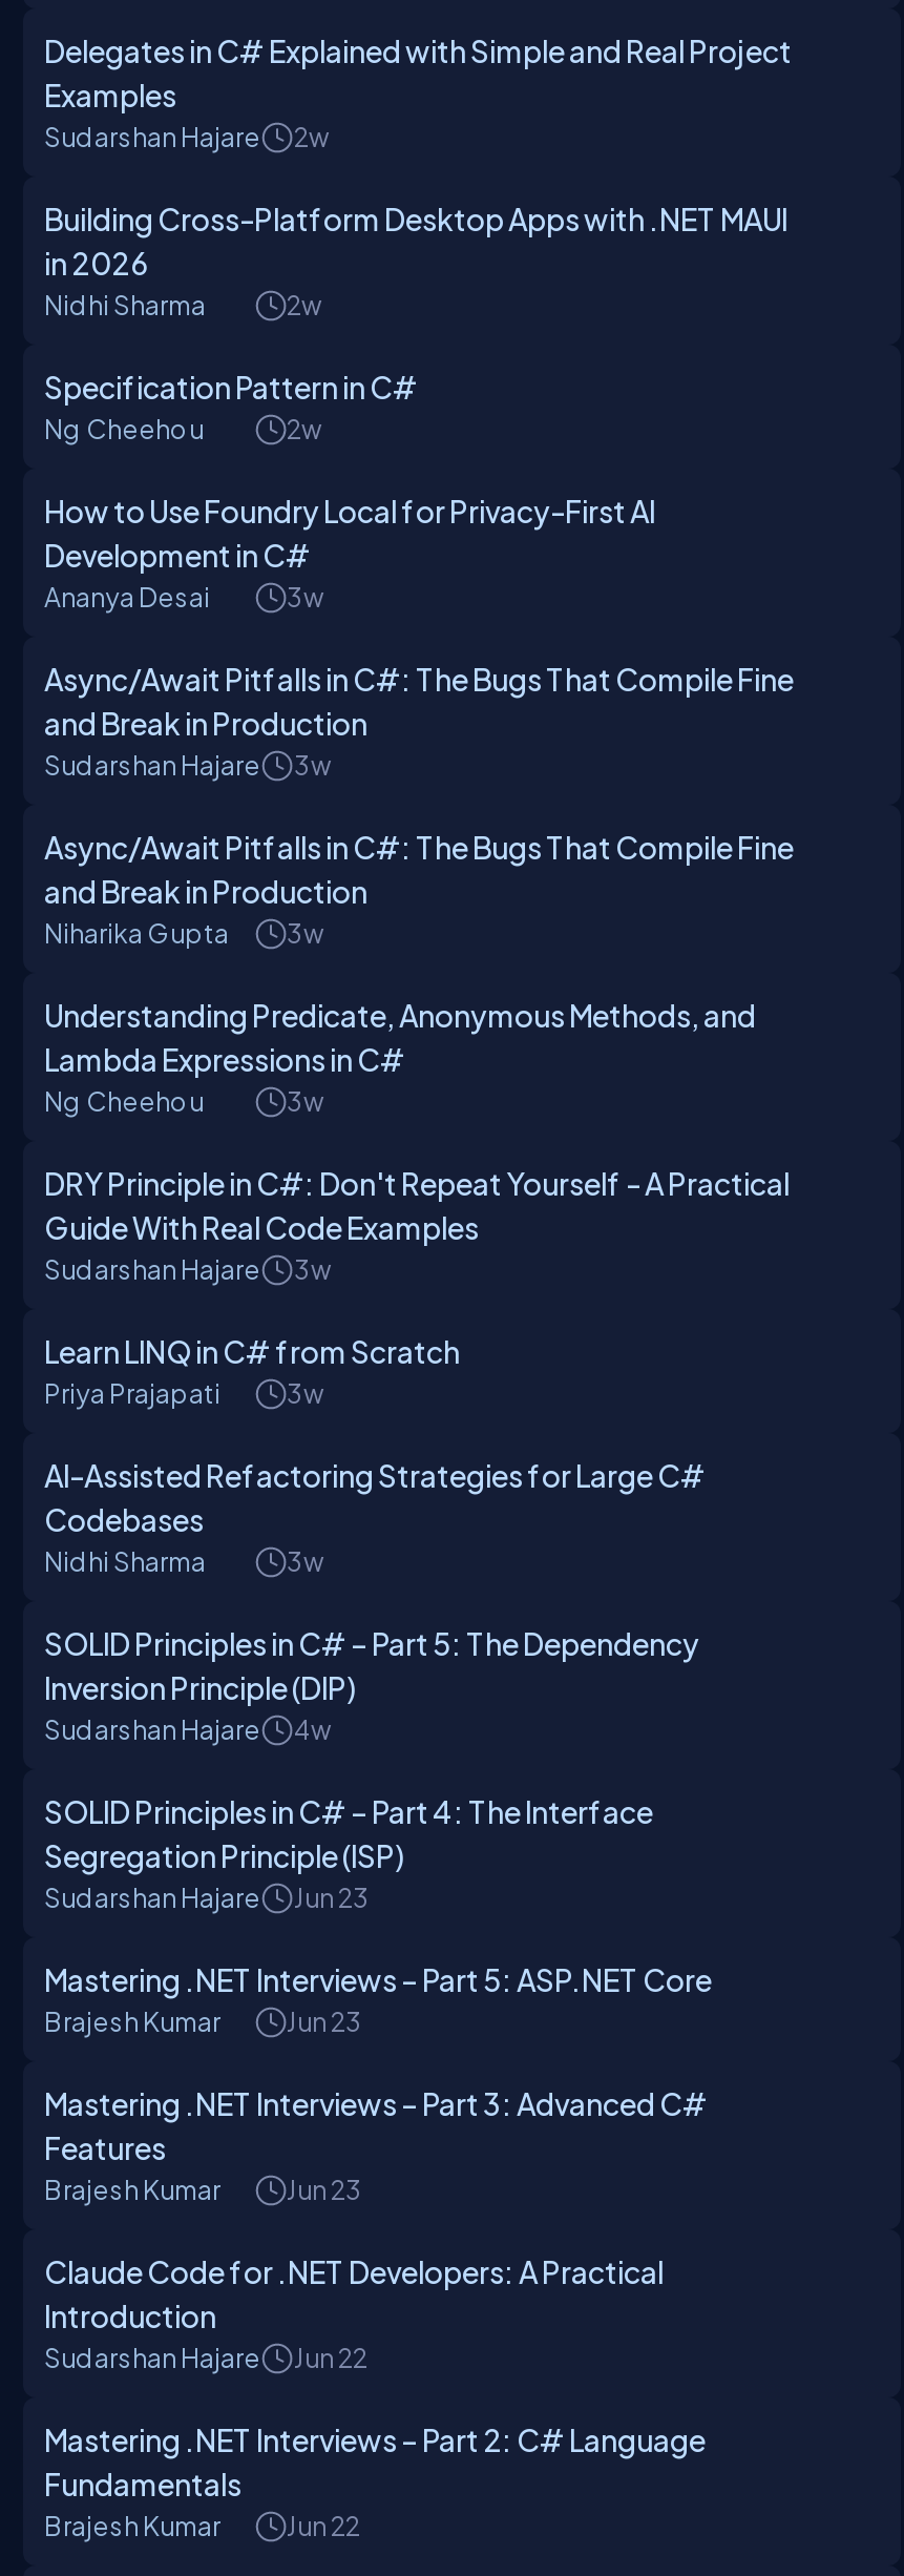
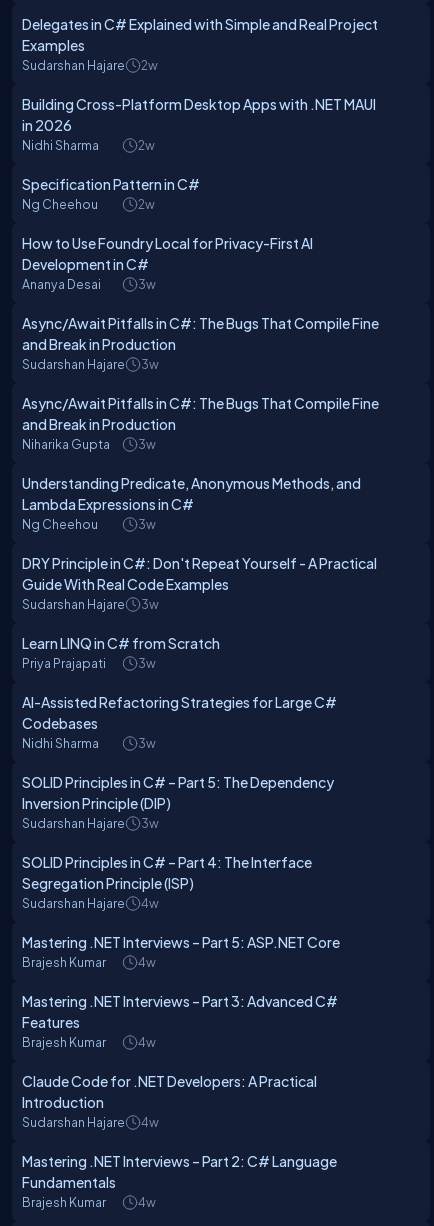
[44,1712,332,1746] Sudarshan Hajare 4w -> [22,815,159,831] Sudarshan Hajare 3w
[44,1881,370,1914] Sudarshan Hajare Jun 23 -> [22,895,159,911] Sudarshan Hajare 4w
[44,2004,362,2038] Brajesh Kumar Jun 23 -> [22,954,155,970] Brajesh Kumar 4w
[44,2173,362,2206] Brajesh Kumar Jun 23 -> [22,1034,155,1050] Brajesh Kumar 4w
[44,2341,367,2374] Sudarshan Hajare Jun 22 -> [22,1114,159,1130] Sudarshan Hajare 4w
[44,2509,360,2542] Brajesh Kumar Jun 22 -> [22,1194,155,1210] Brajesh Kumar 4w

